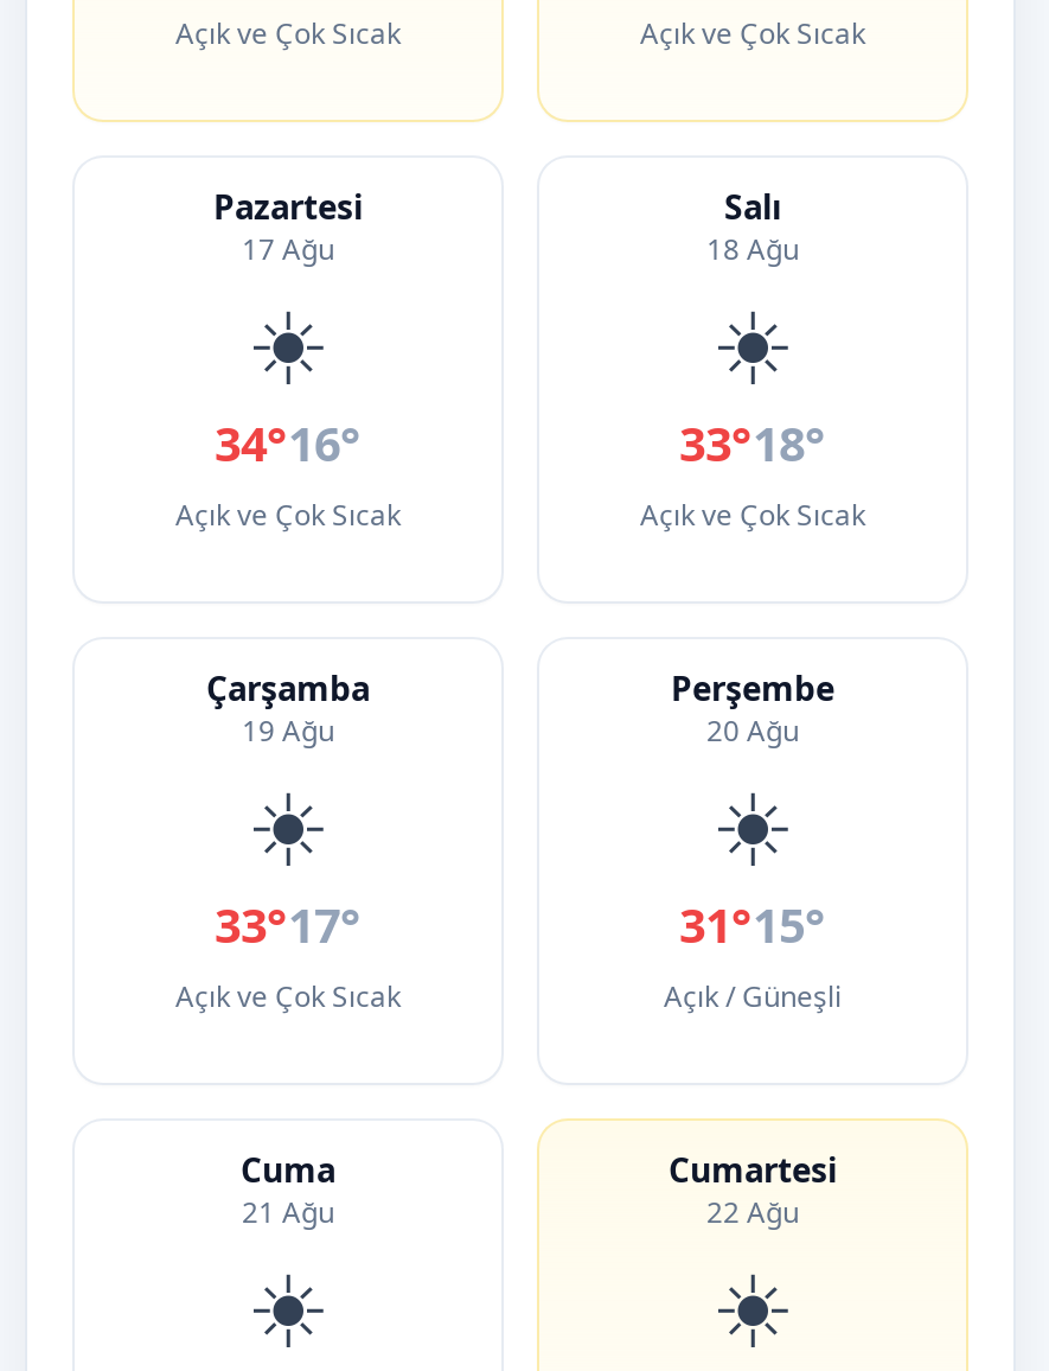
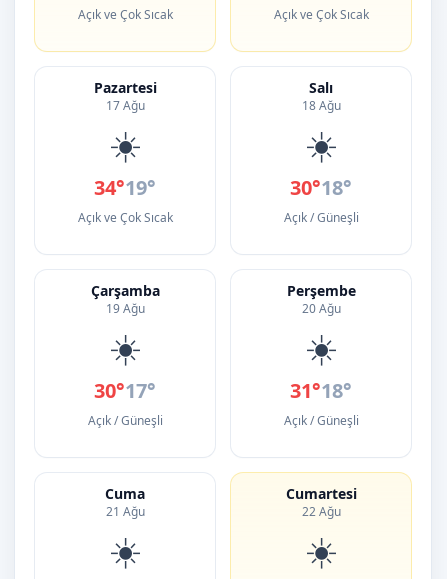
[215,412,362,476] 34°16° -> [94,174,156,201] 34°19°
[640,412,865,535] 33°18° | Açık ve Çok Sıcak -> [283,174,358,226] 30°18° | Açık / Güneşli
[175,893,401,1016] 33°17° | Açık ve Çok Sıcak -> [87,377,162,429] 30°17° | Açık / Güneşli
[679,893,826,957] 31°15° -> [290,377,352,404] 31°18°

